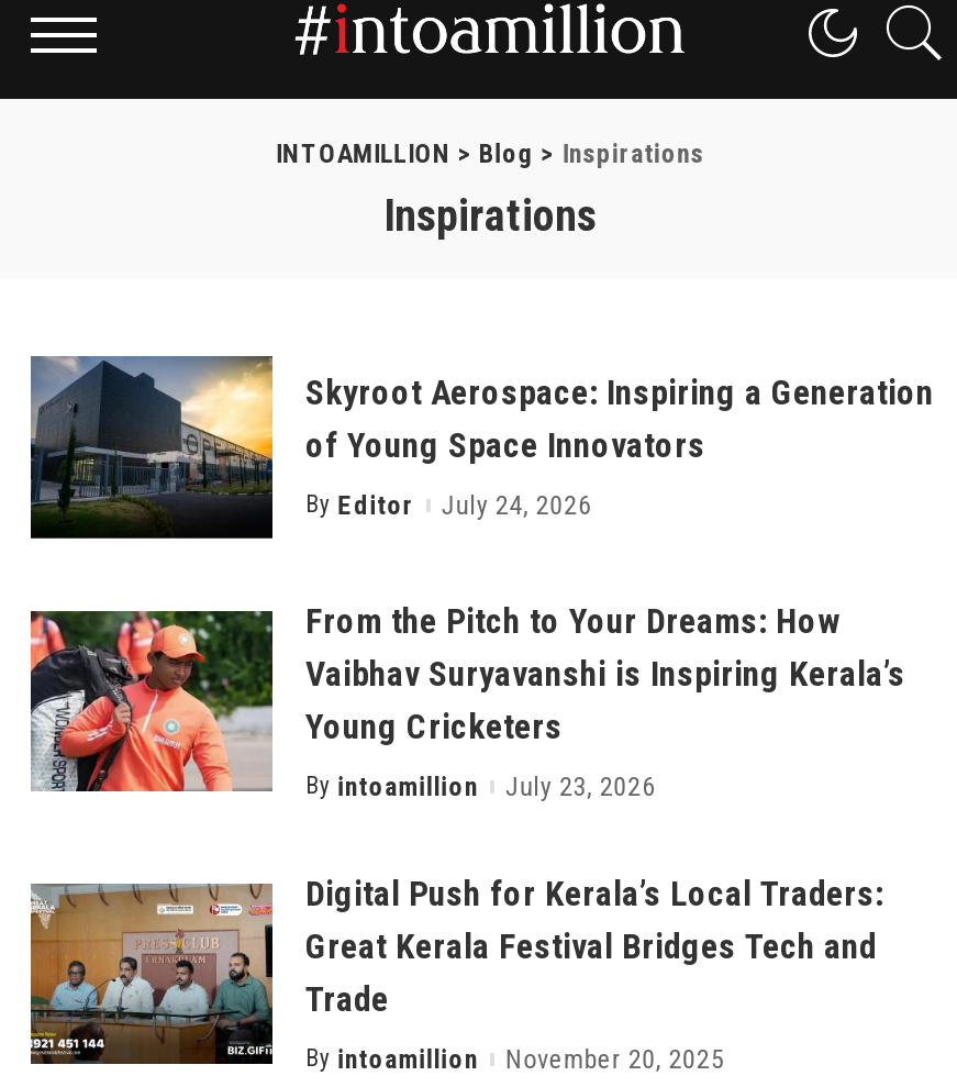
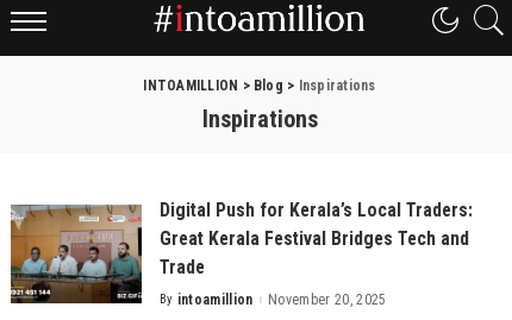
[29,354,934,801] [image] | Skyroot Aerospace: Inspiring a Generation | of Young Space Innovators | By Editor | July 24, 2026 | From the Pitch to Your Dreams: How | Vaibhav Suryavanshi is Inspiring Kerala’s | Young Cricketers | By intoamillion | July 23, 2026 -> none
[29,609,275,796] [image] -> none

